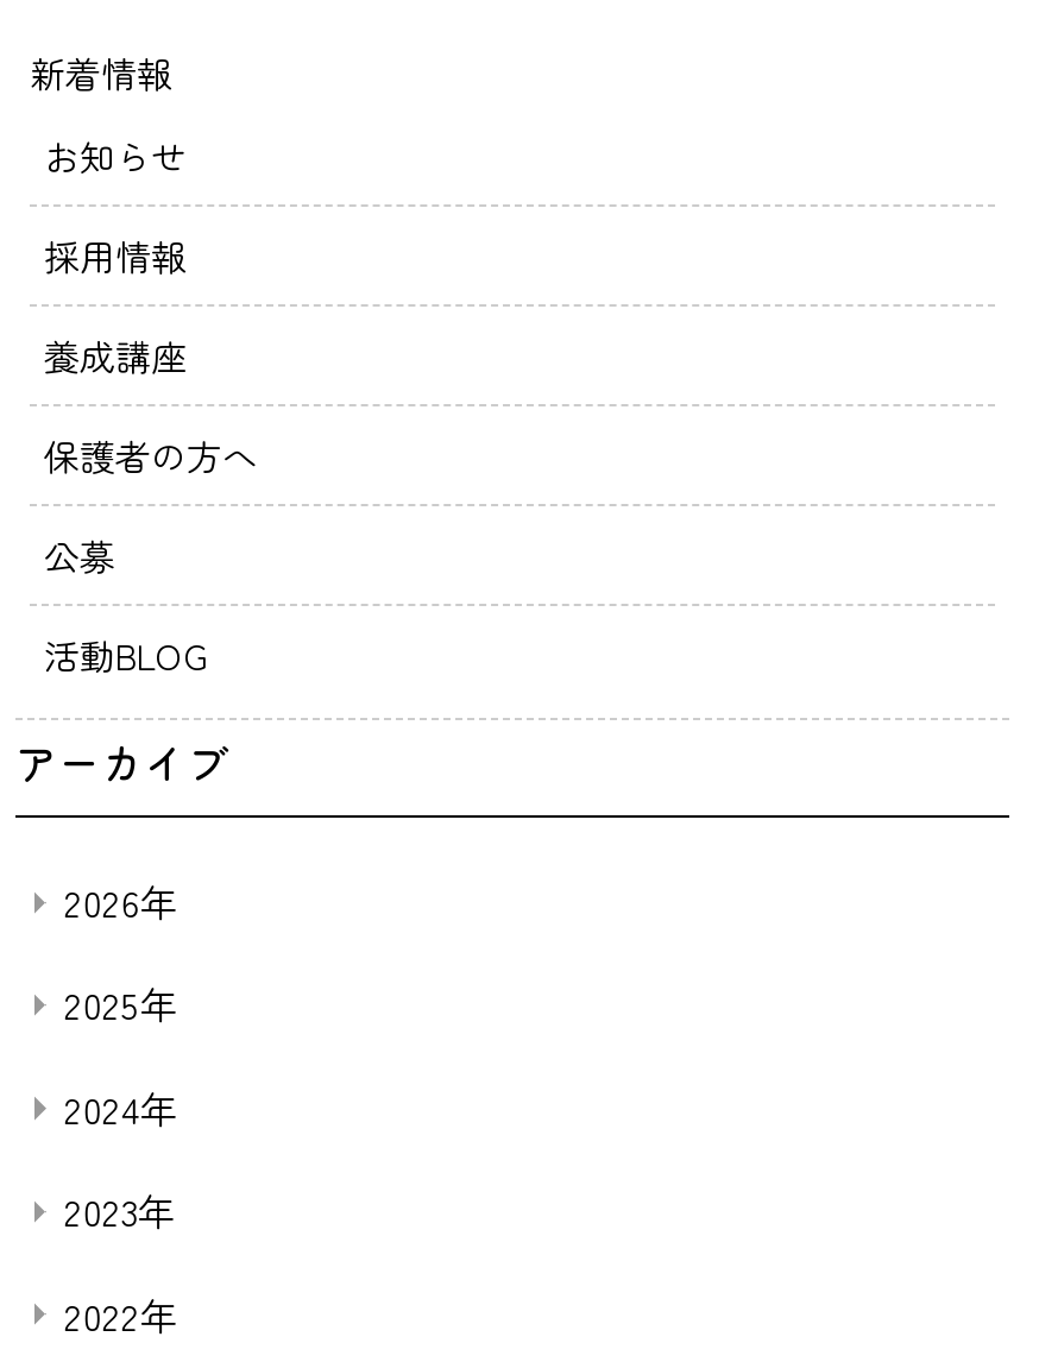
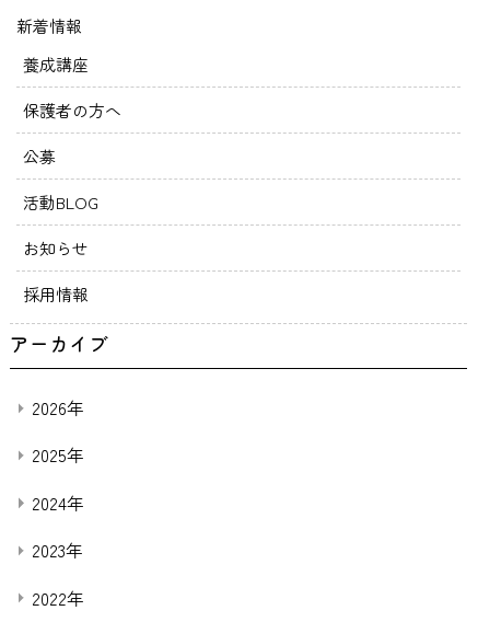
moved [44,132,187,281] -> [23,237,89,306]: お知らせ | 採用情報
moved [44,431,258,681] -> [23,99,121,214]: 保護者の方へ | 公募 | 活動BLOG

